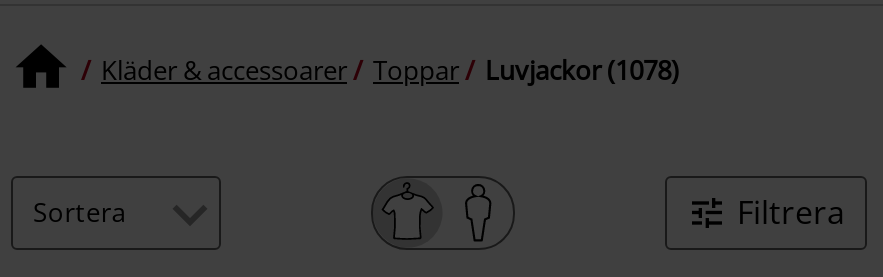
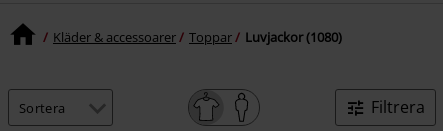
[101,52,679,88] Kläder & accessoarer Toppar Luvjackor (1078) -> [53,27,342,45] Kläder & accessoarer Toppar Luvjackor (1080)

